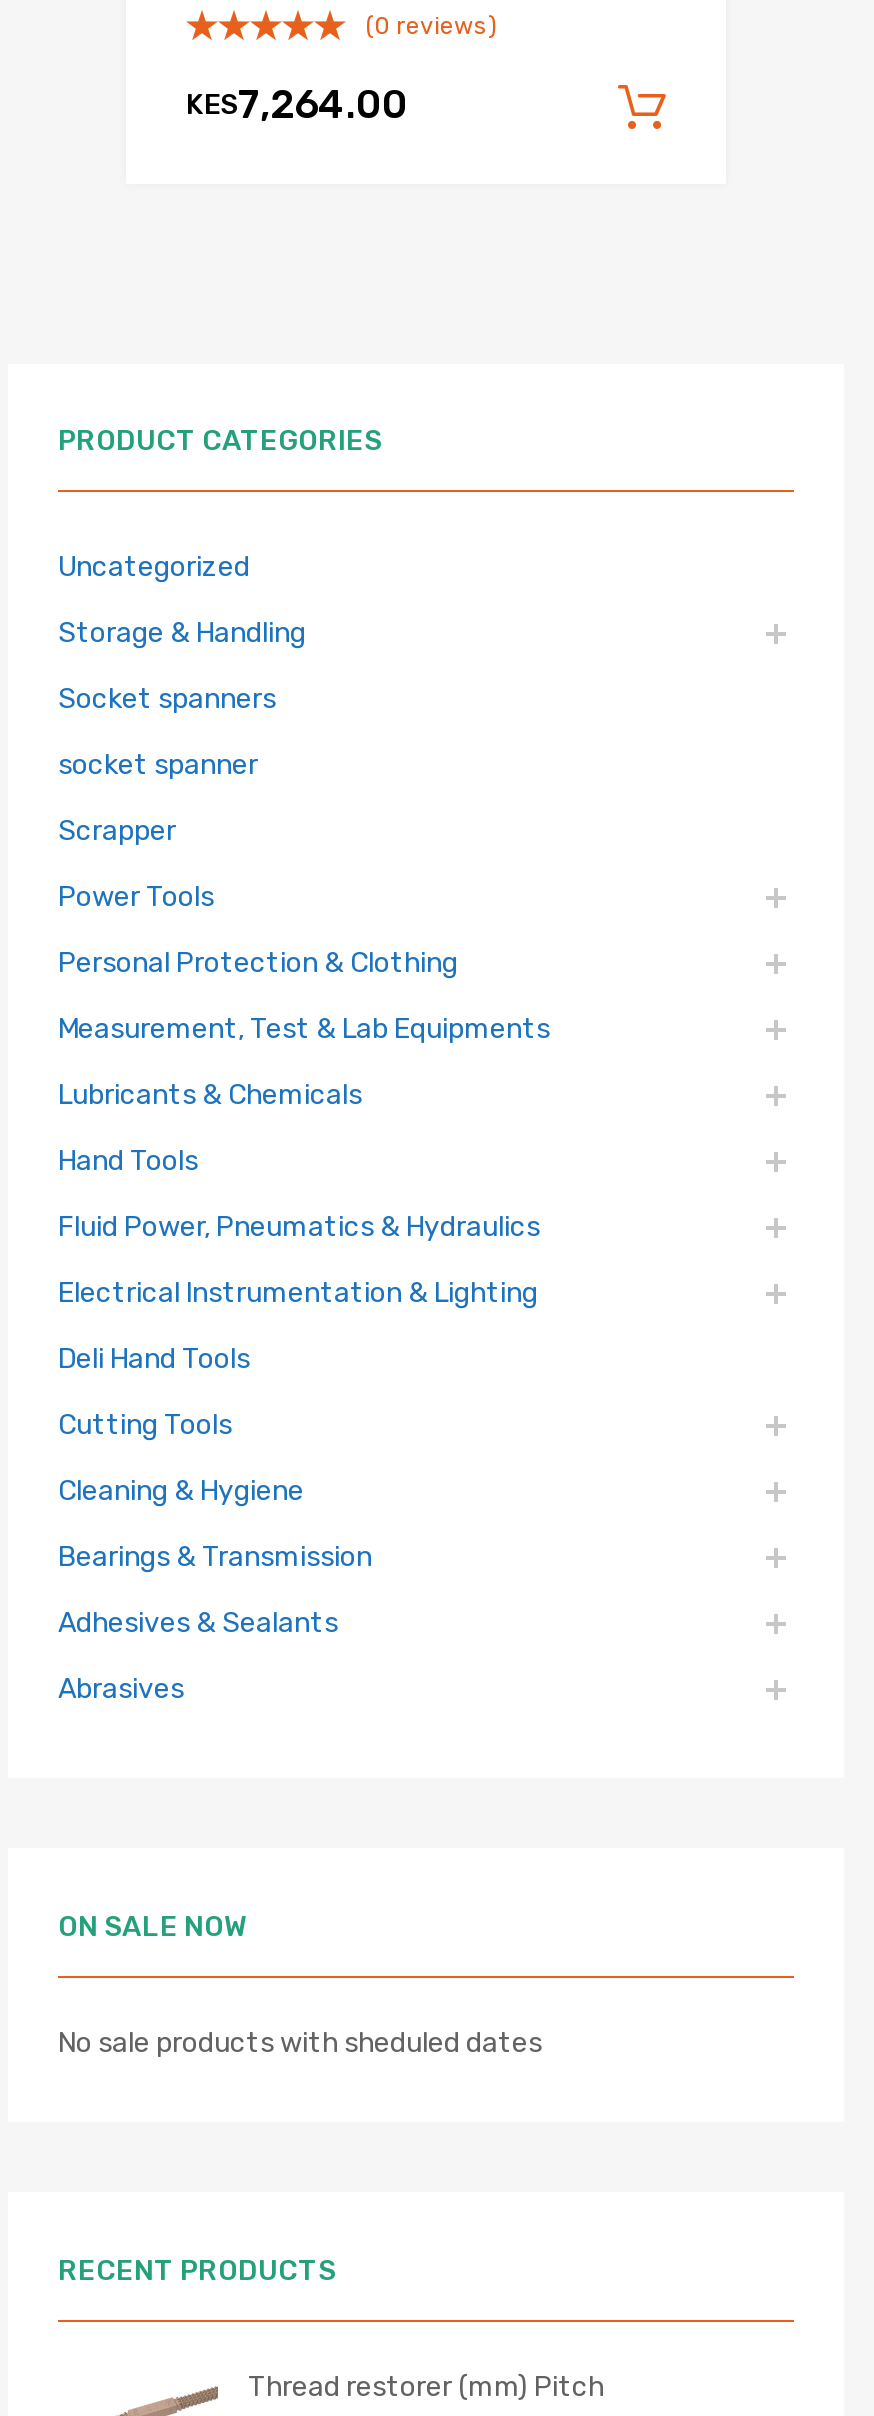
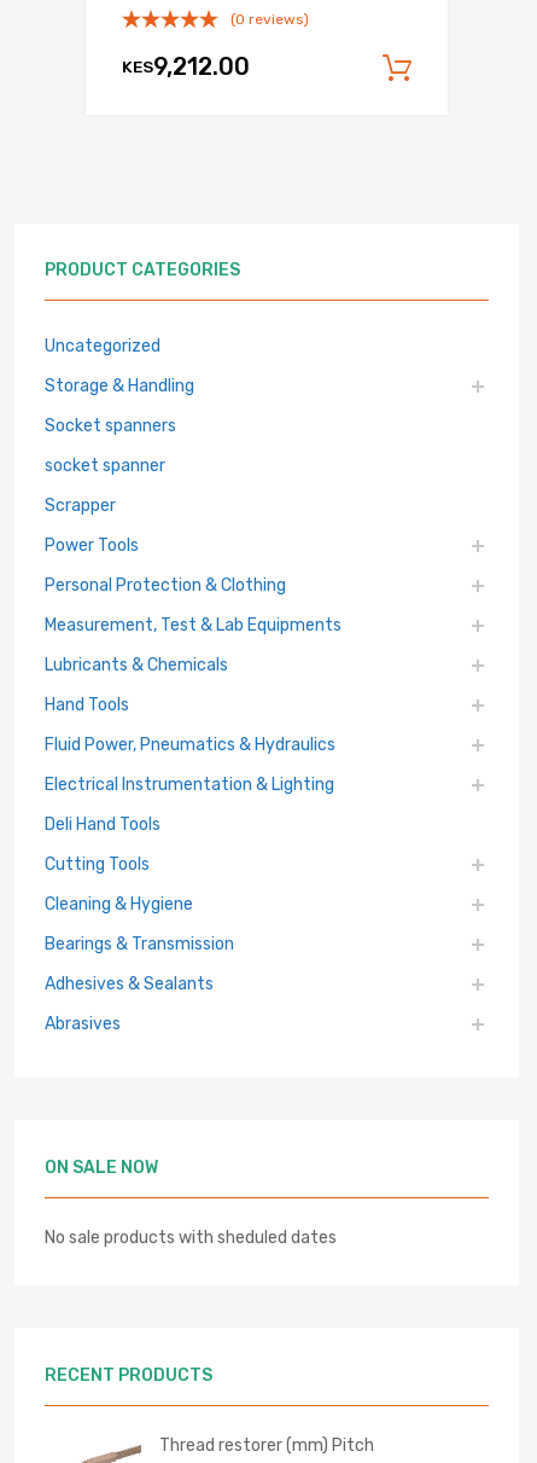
[186,82,408,128] KES7,264.00 -> [122,53,250,81] KES9,212.00

